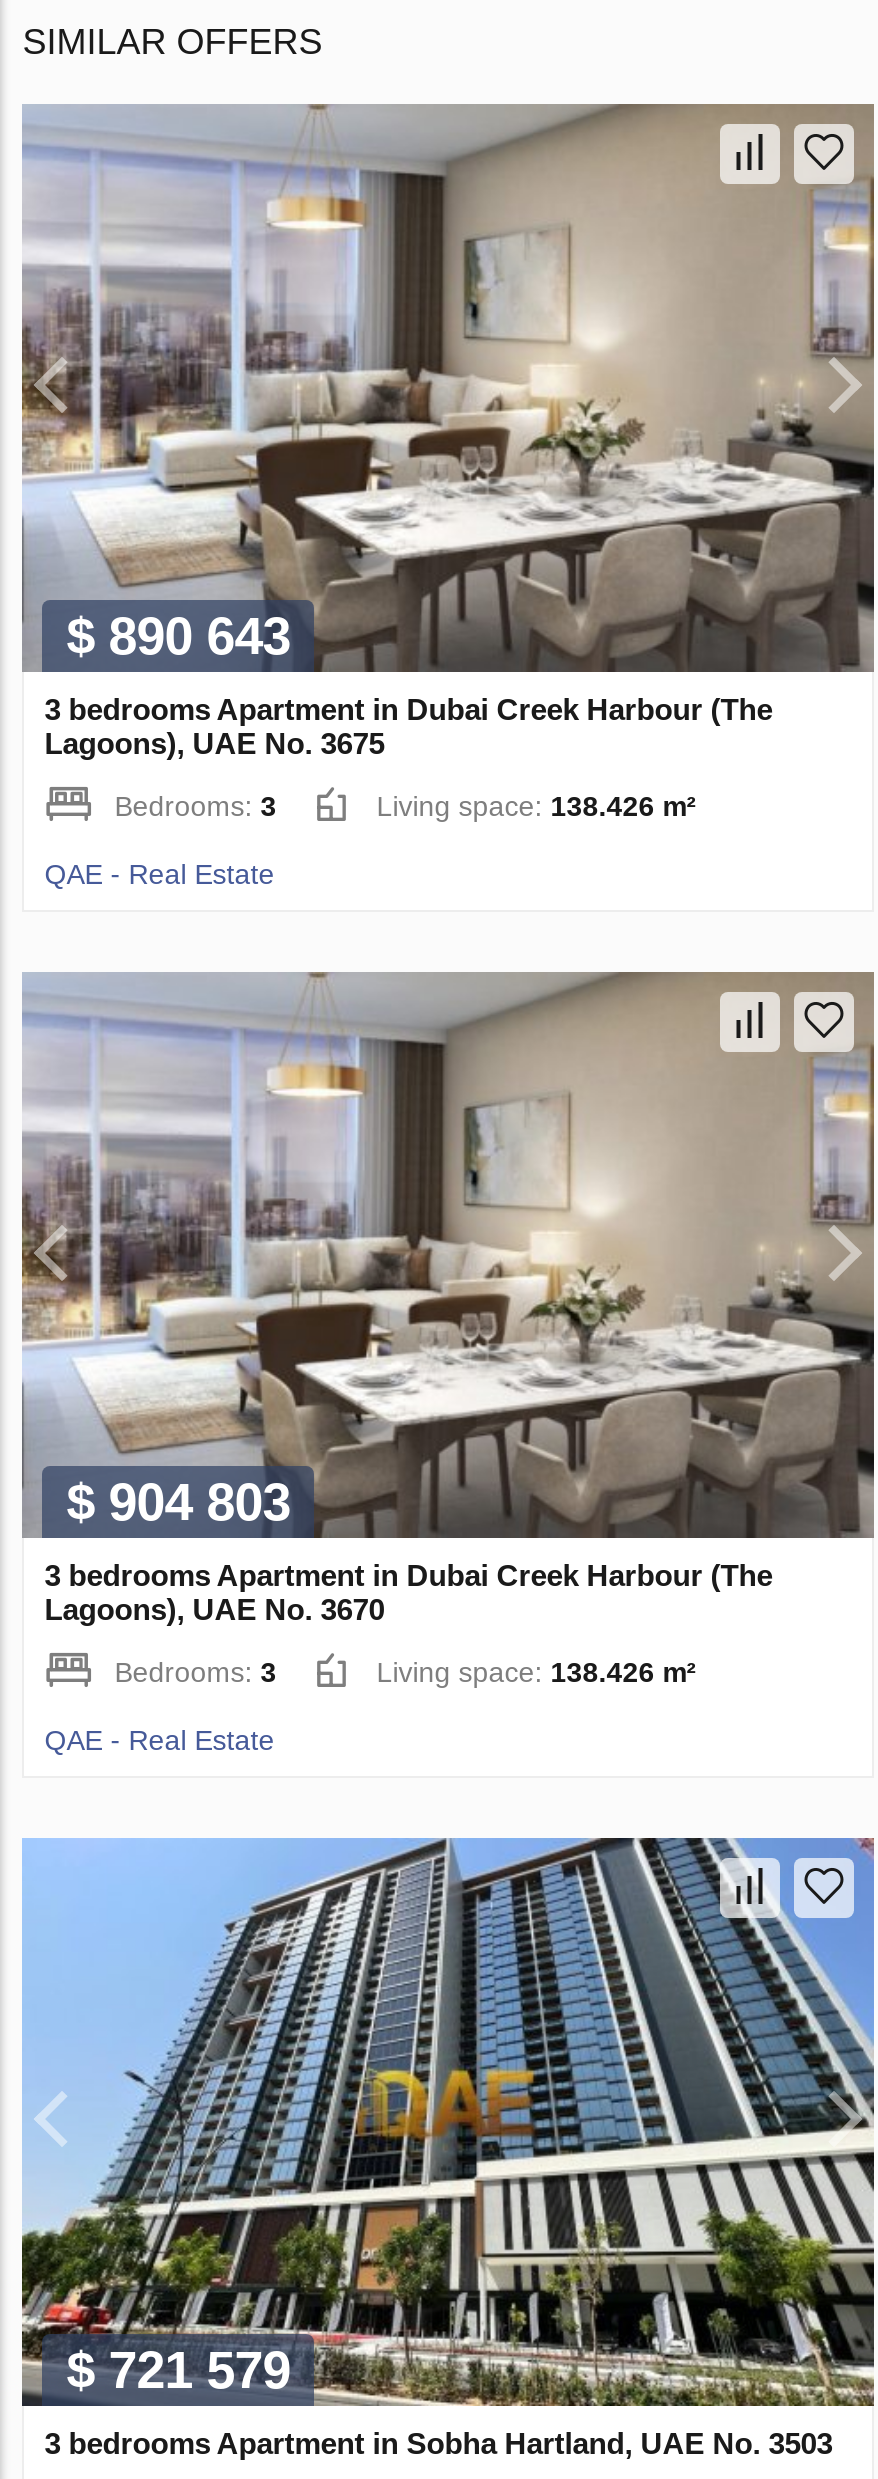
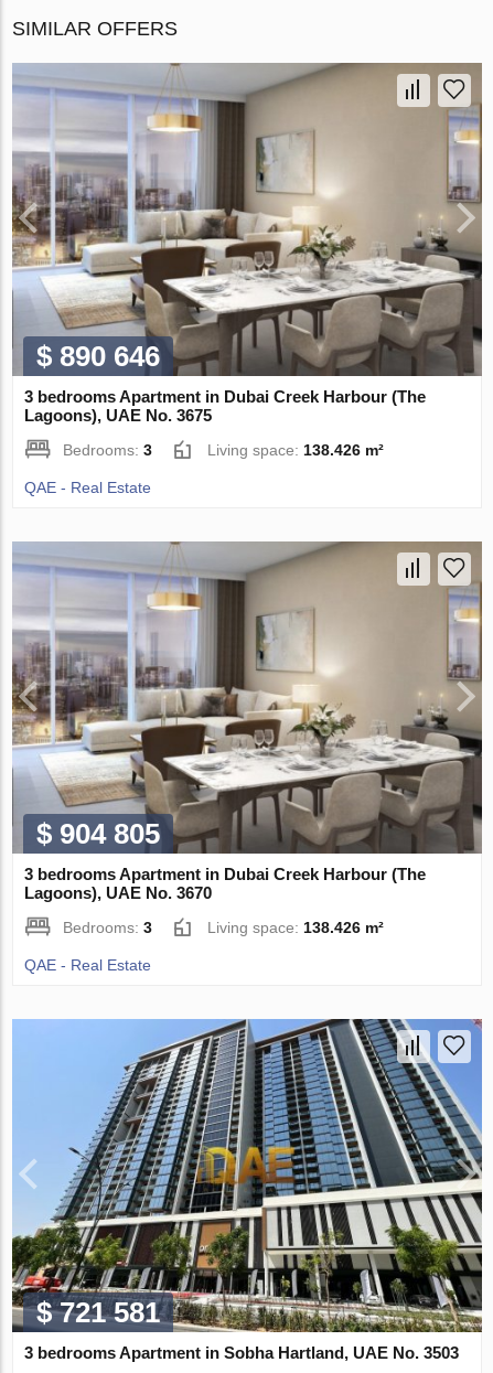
[66,605,290,665] $ 890 643 -> [37,339,160,372] $ 890 646
[66,1473,290,1533] $ 904 803 -> [37,818,160,851] $ 904 805
[66,2340,290,2400] $ 721 579 -> [37,1296,160,1329] $ 721 581

